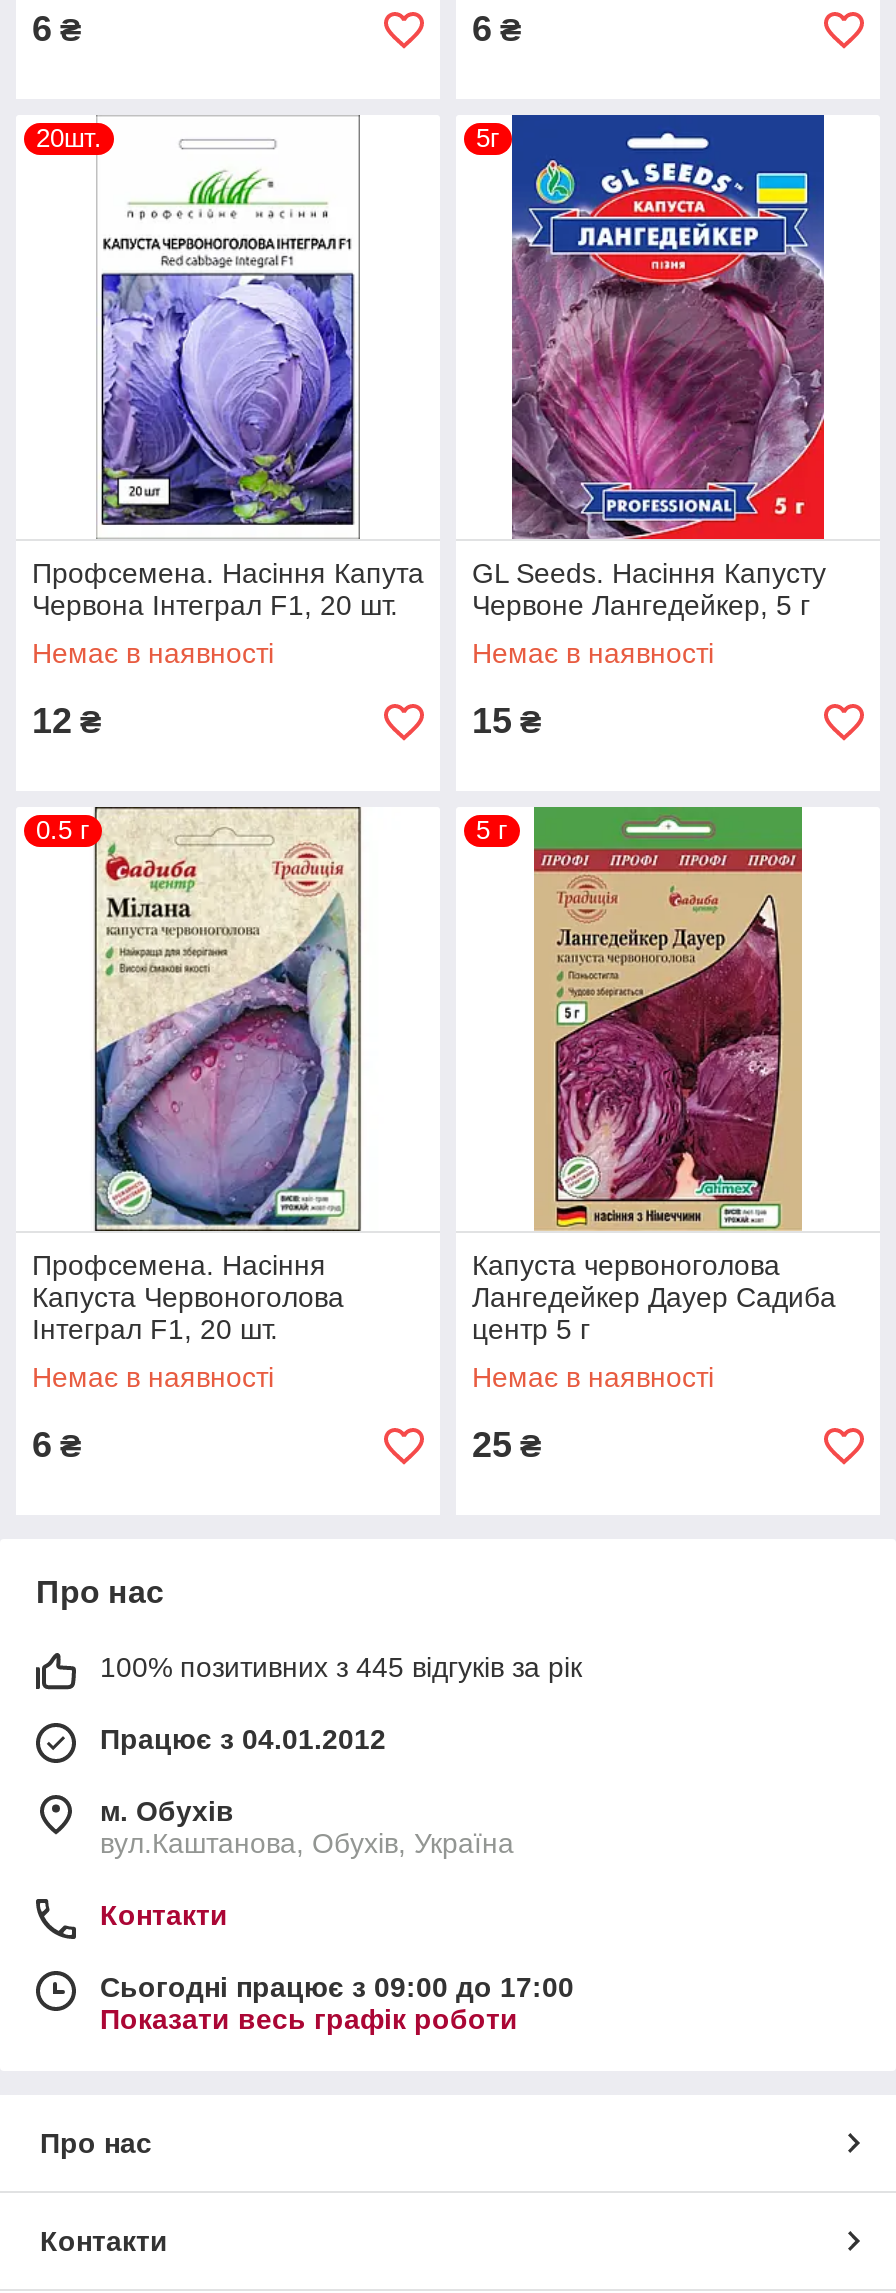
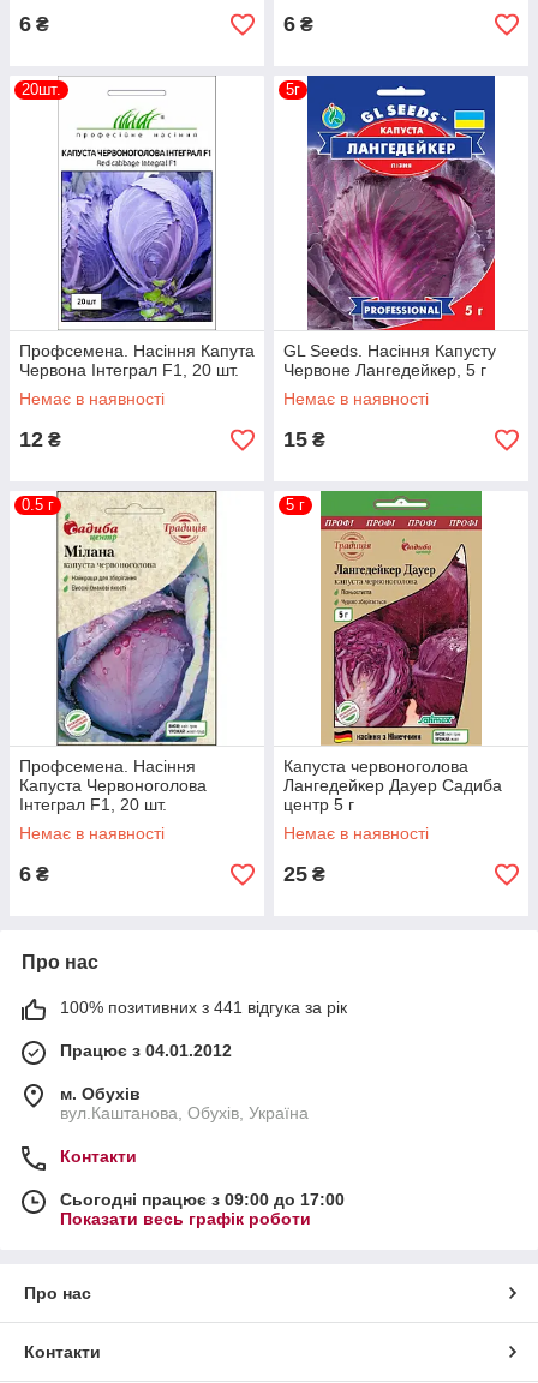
[100,1651,582,1683] 100% позитивних з 445 відгуків за рік -> [60,998,347,1017] 100% позитивних з 441 відгука за рік

